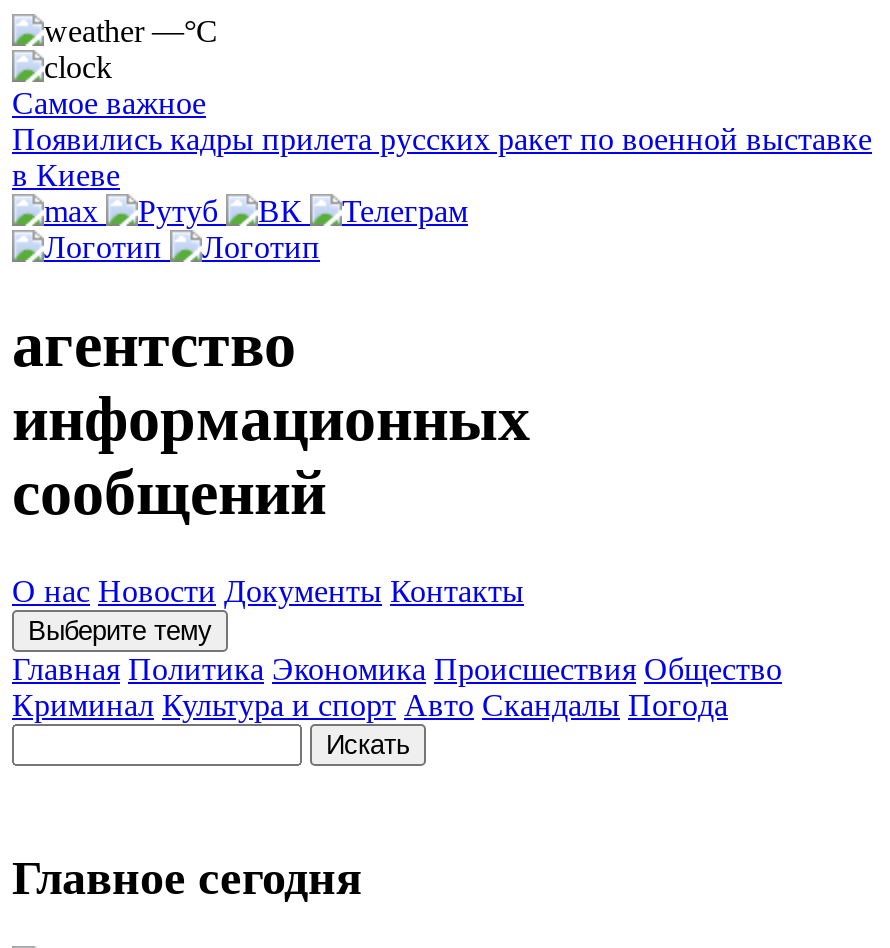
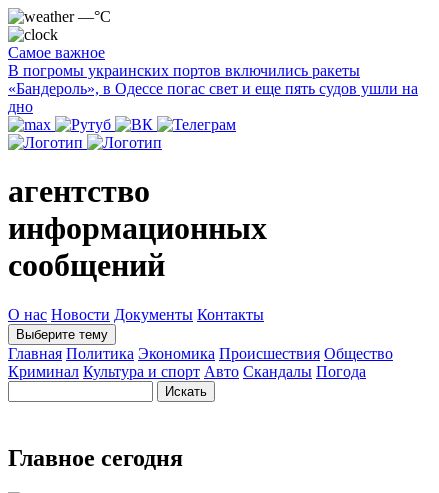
[12,122,872,192] Появились кадры прилета русских ракет по военной выставке | в Киеве -> [8,62,418,115] В погромы украинских портов включились ракеты | «Бандероль», в Одессе погас свет и еще пять судов ушли на | дно

